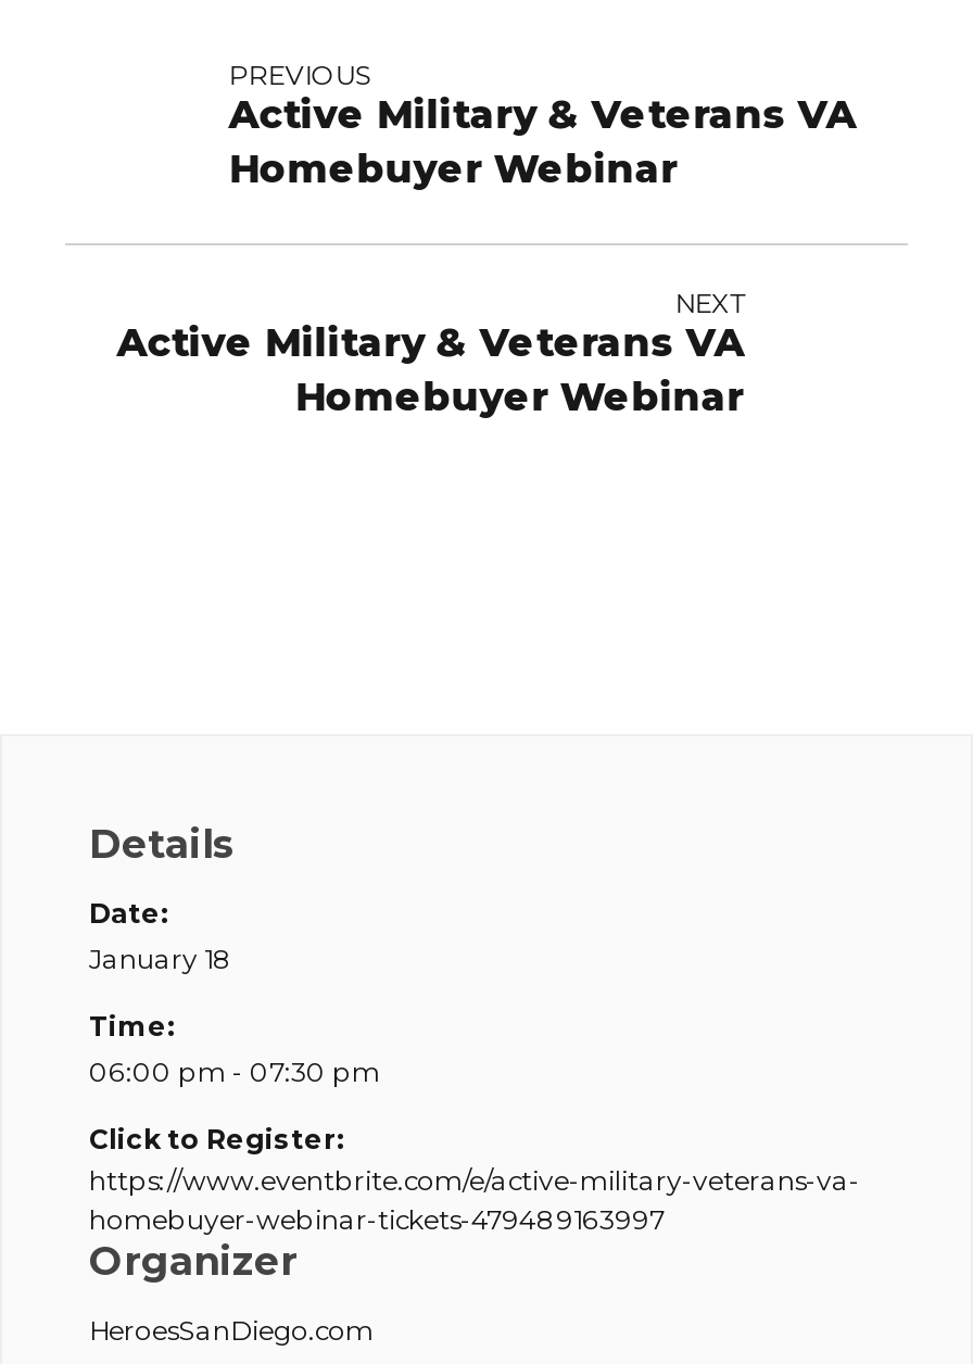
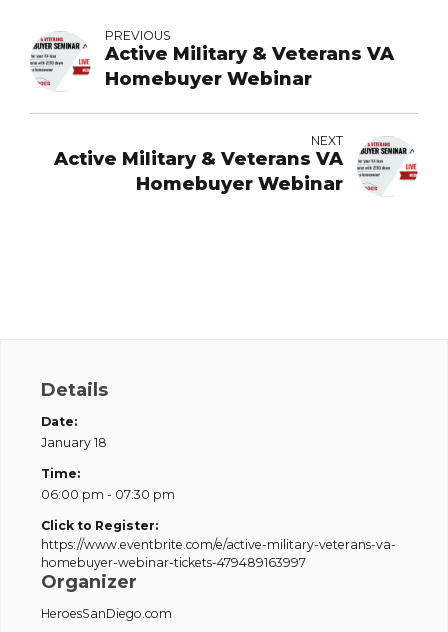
none -> [29,31,92,87] [image]
none -> [356,136,419,192] [image]

